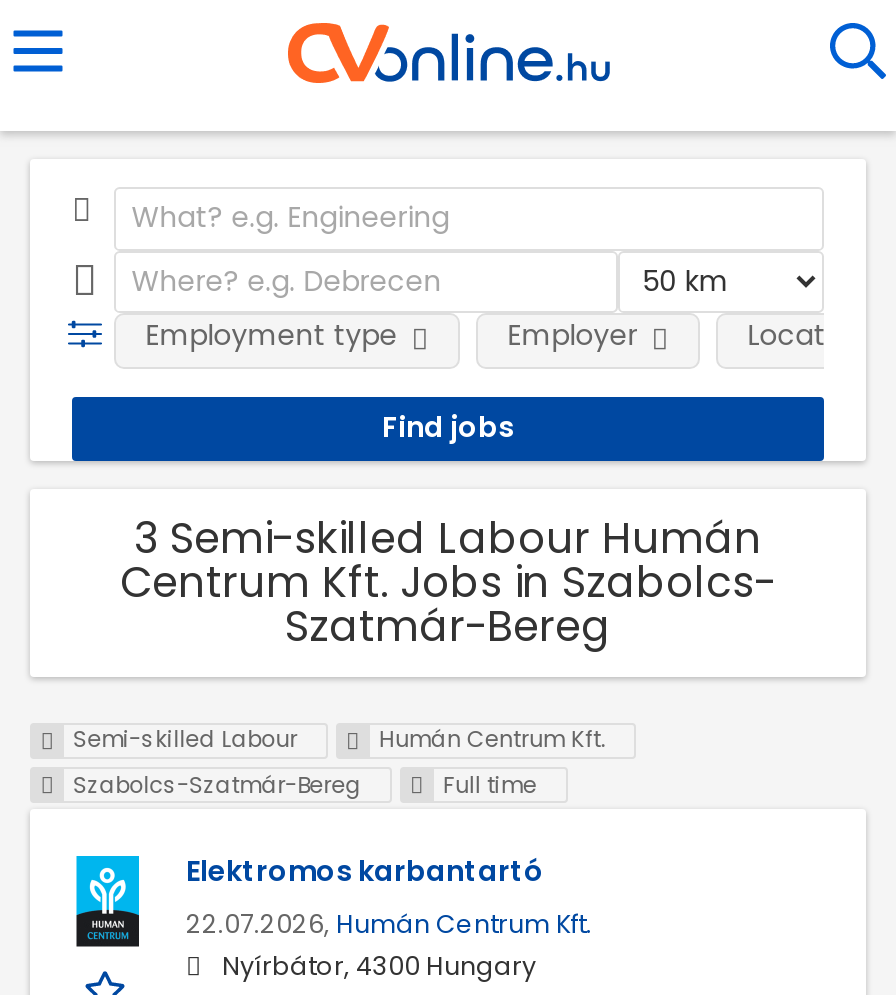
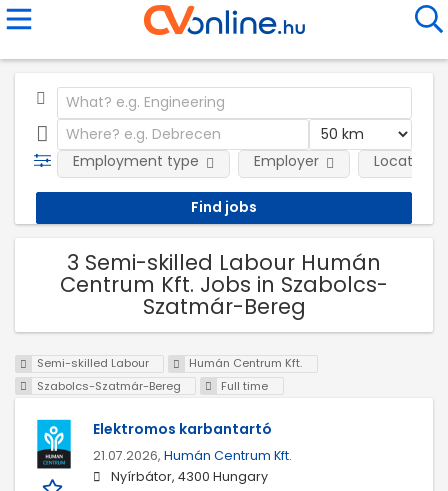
[186,907,592,941] 22.07.2026, Humán Centrum Kft. -> [93,447,292,464] 21.07.2026, Humán Centrum Kft.

